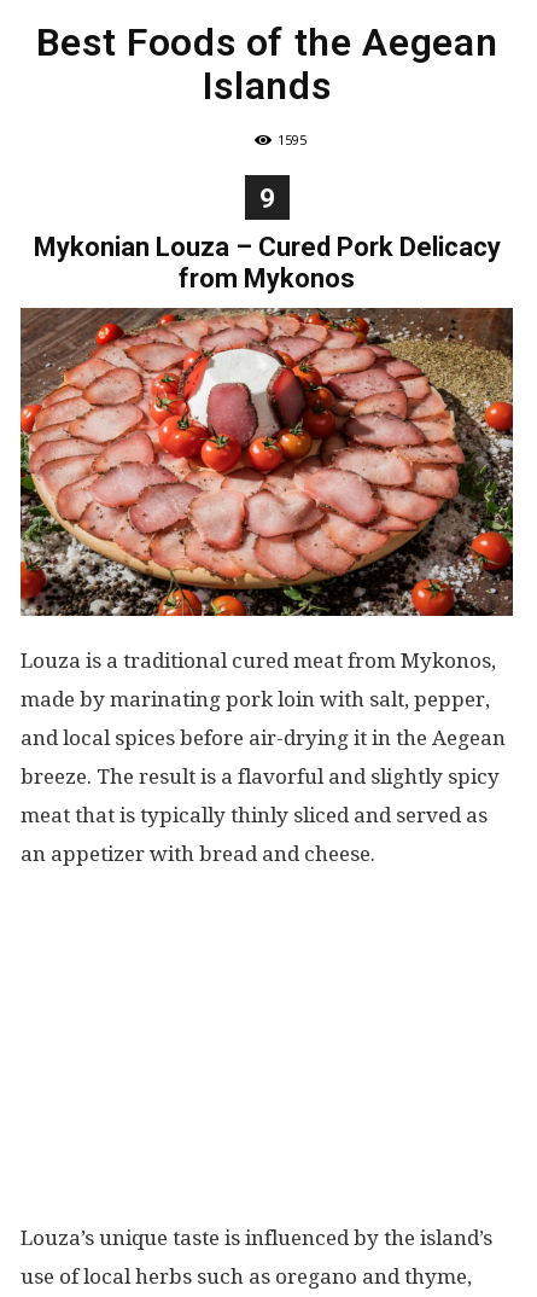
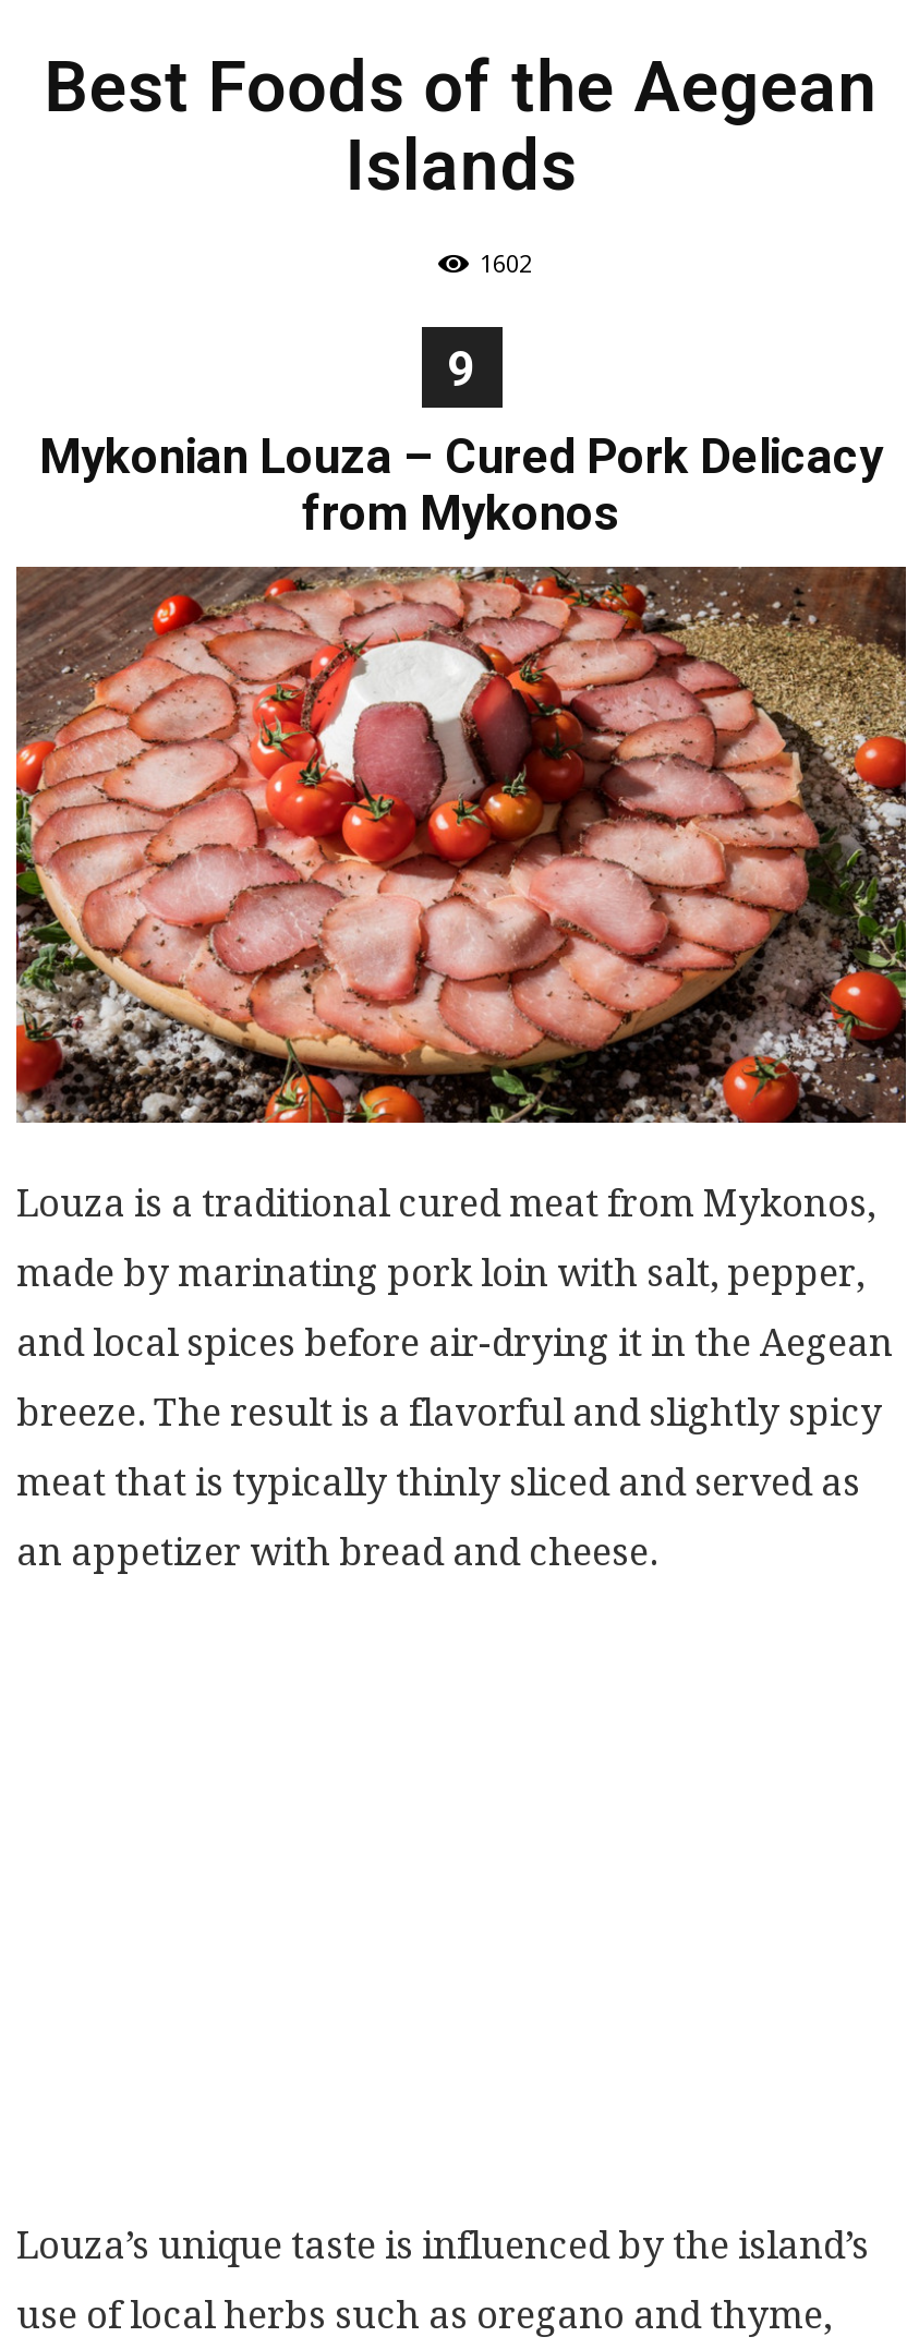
[277,130,306,149] 1595 -> [480,246,532,279] 1602

